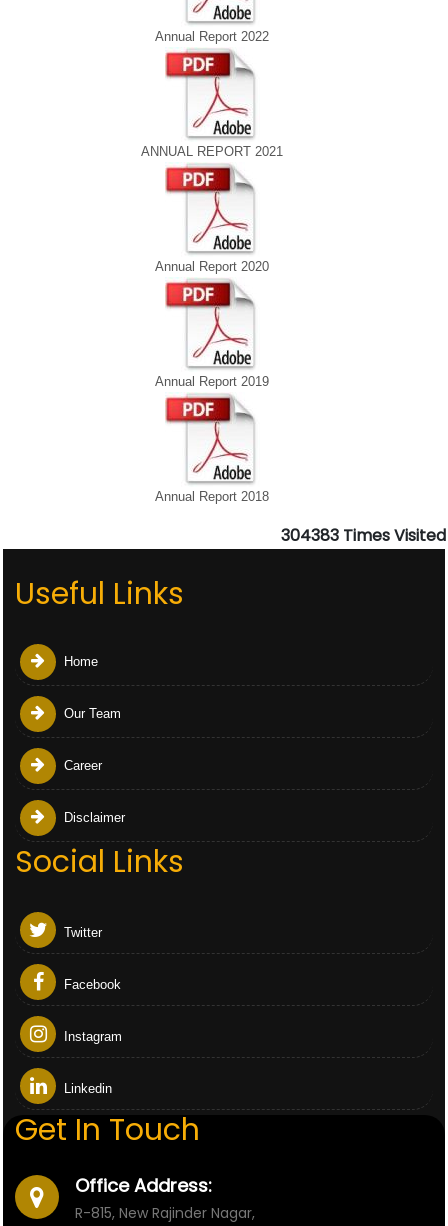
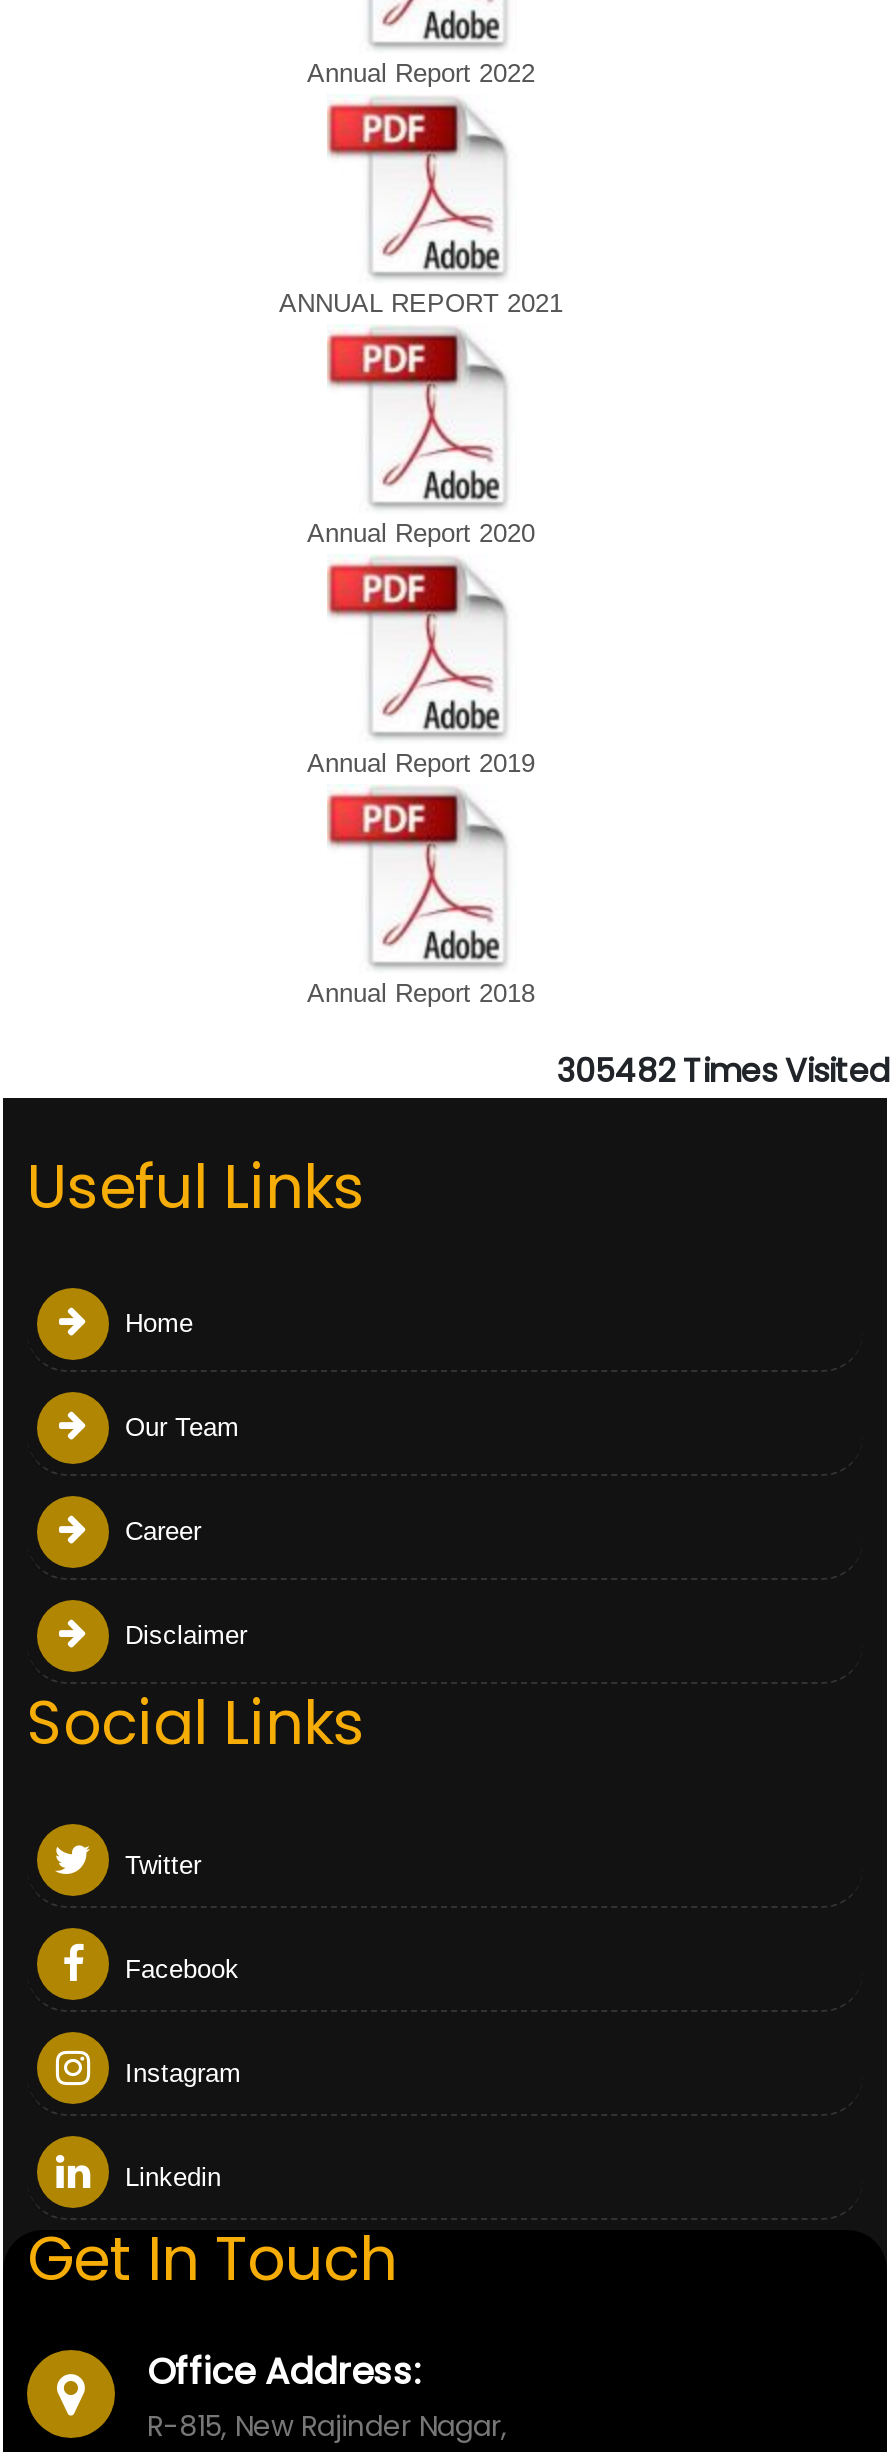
[281,524,446,547] 304383 Times Visited -> [557,1048,889,1094] 305482 Times Visited

